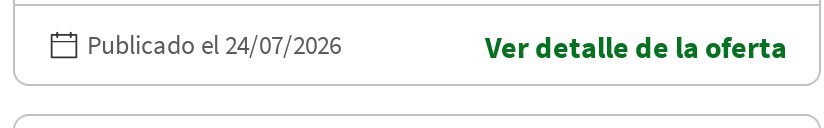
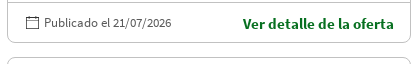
[87,27,341,61] Publicado el 24/07/2026 -> [44,14,171,31] Publicado el 21/07/2026

